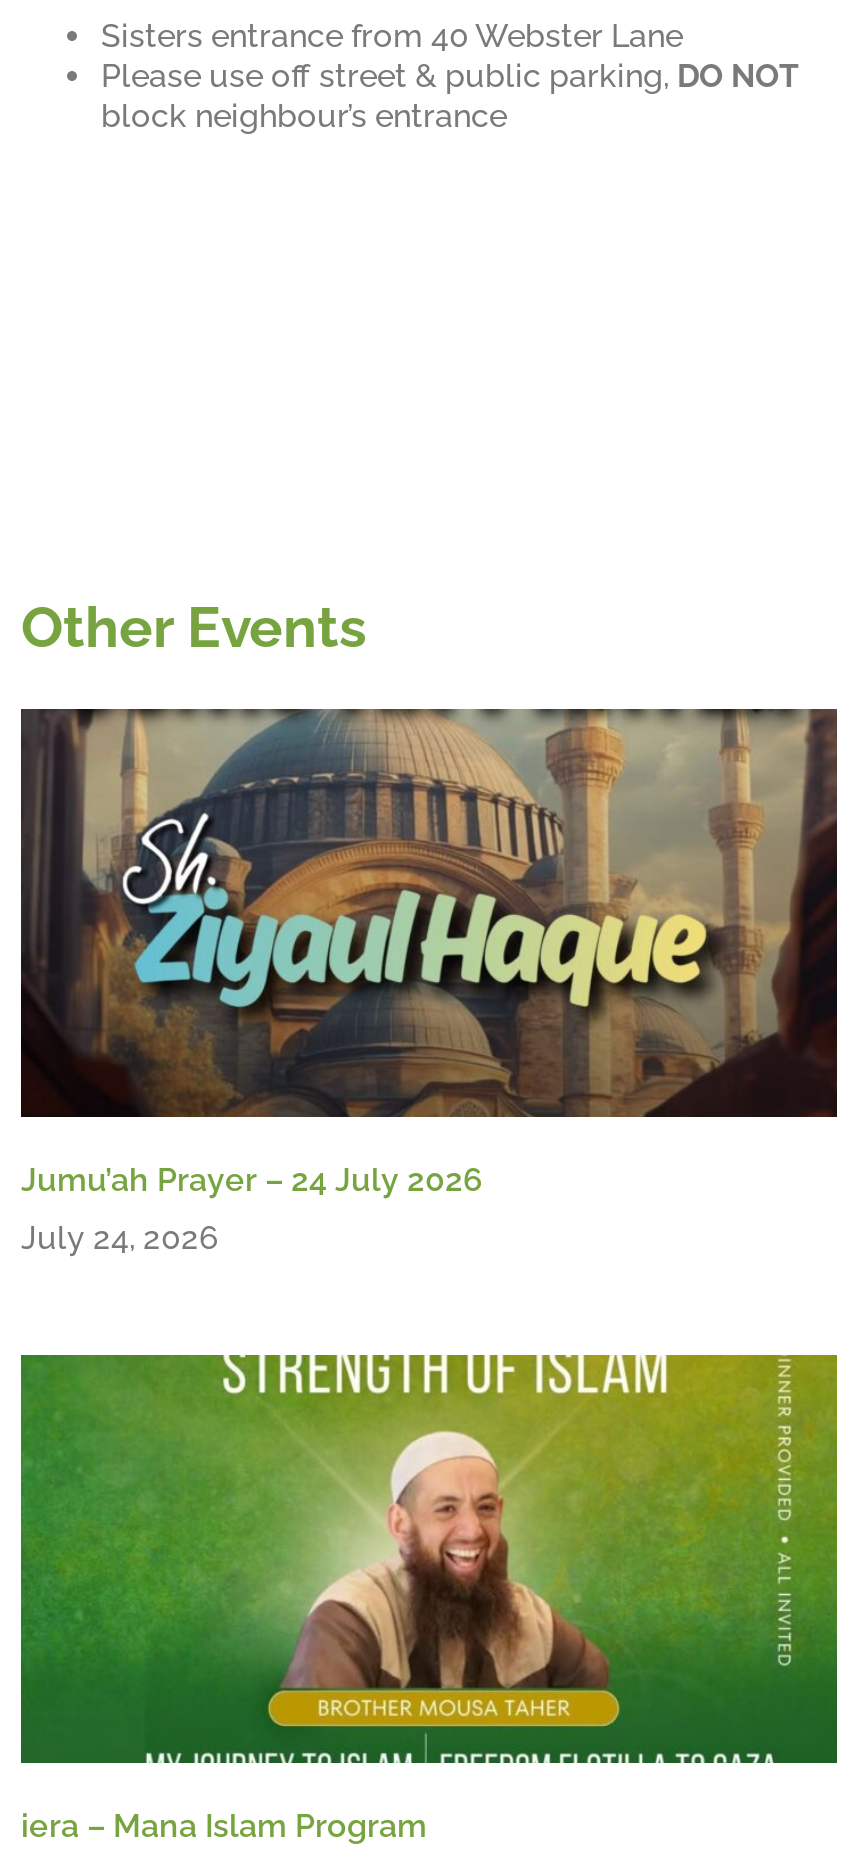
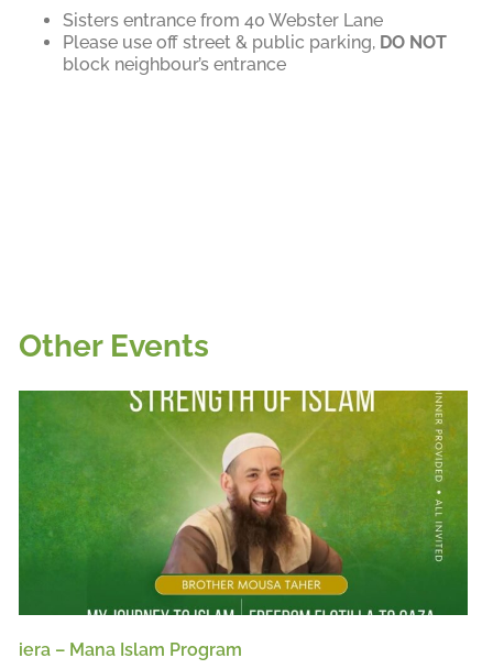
[19,707,839,1257] [image] | Jumu’ah Prayer – 24 July 2026 | July 24, 2026 -> none

